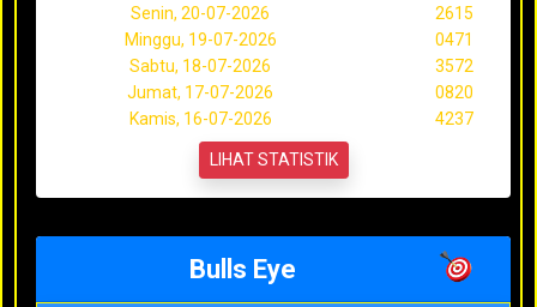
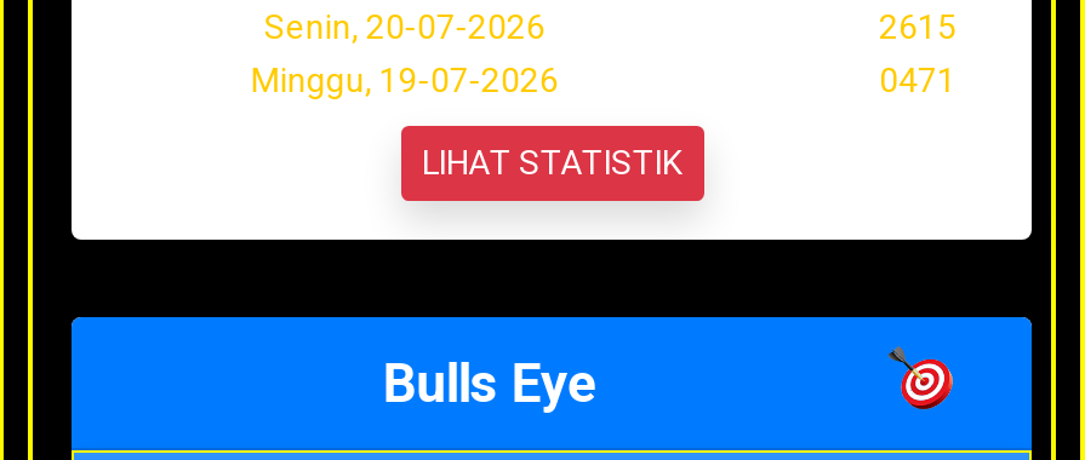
[127,57,473,129] Sabtu, 18-07-2026 | 3572 | Jumat, 17-07-2026 | 0820 | Kamis, 16-07-2026 | 4237 -> none

